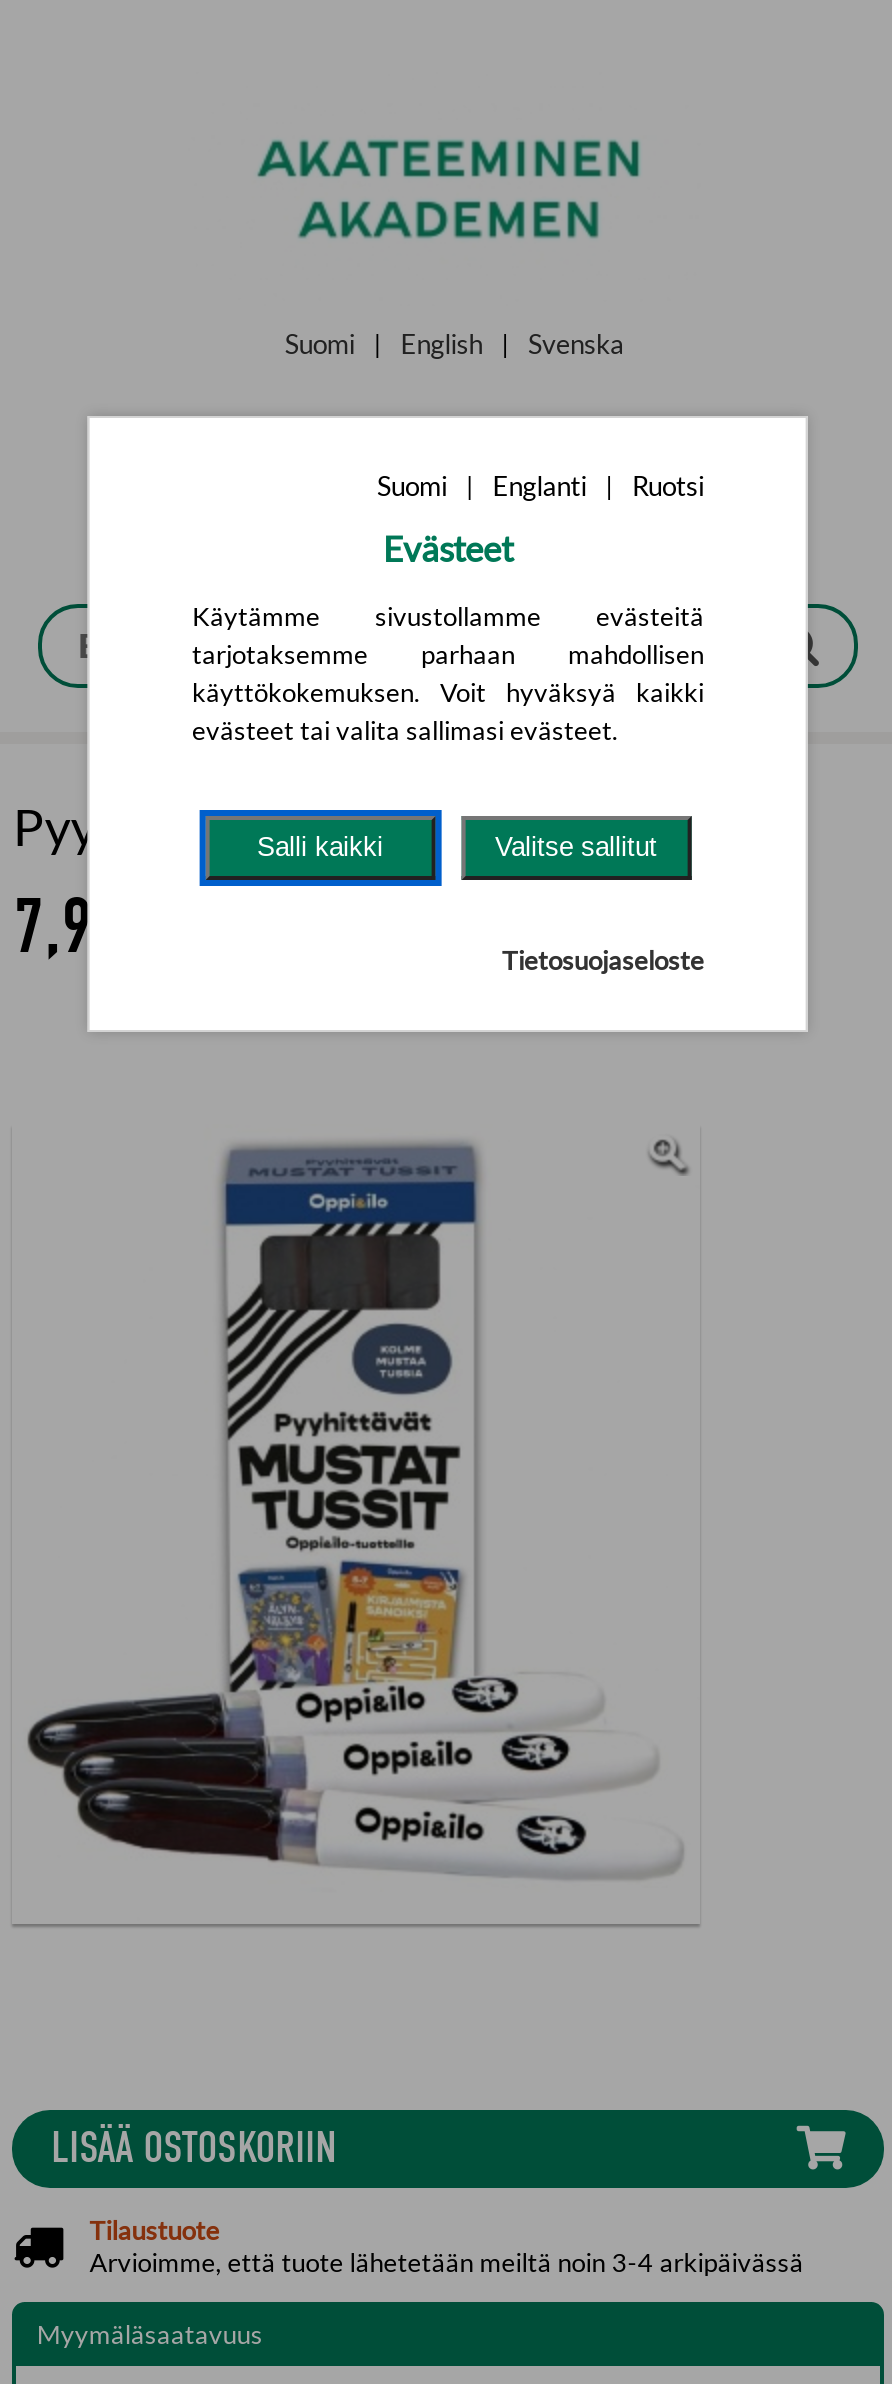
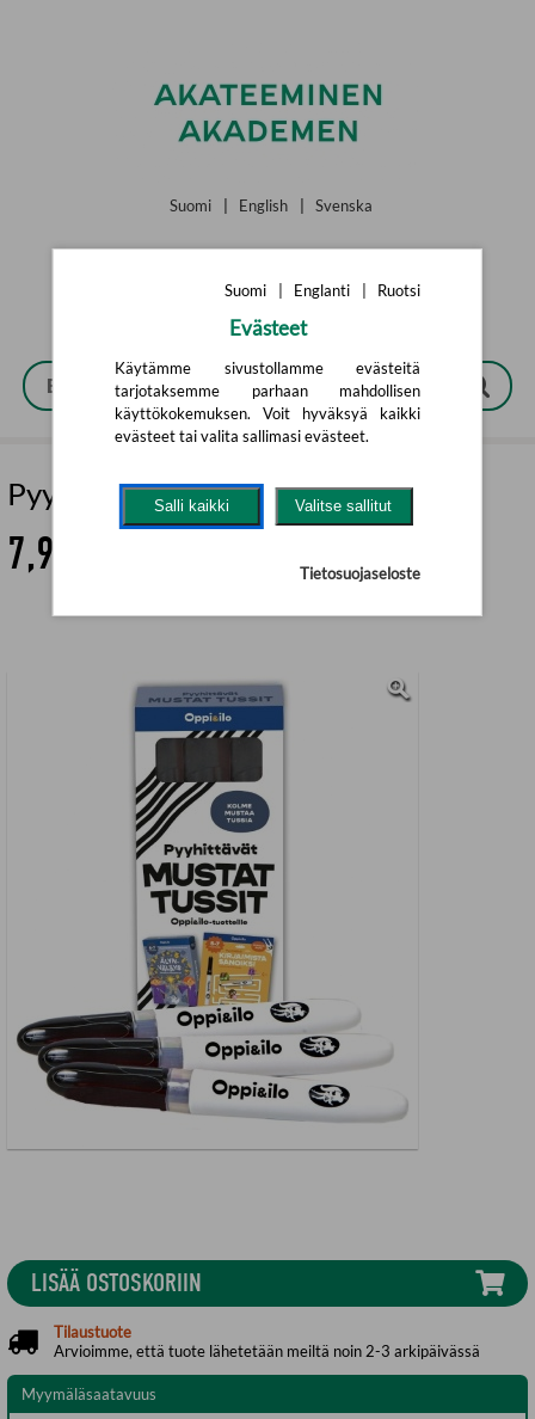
[90,2245,804,2277] Arvioimme, että tuote lähetetään meiltä noin 3-4 arkipäivässä -> [53,1341,480,1360] Arvioimme, että tuote lähetetään meiltä noin 2-3 arkipäivässä

